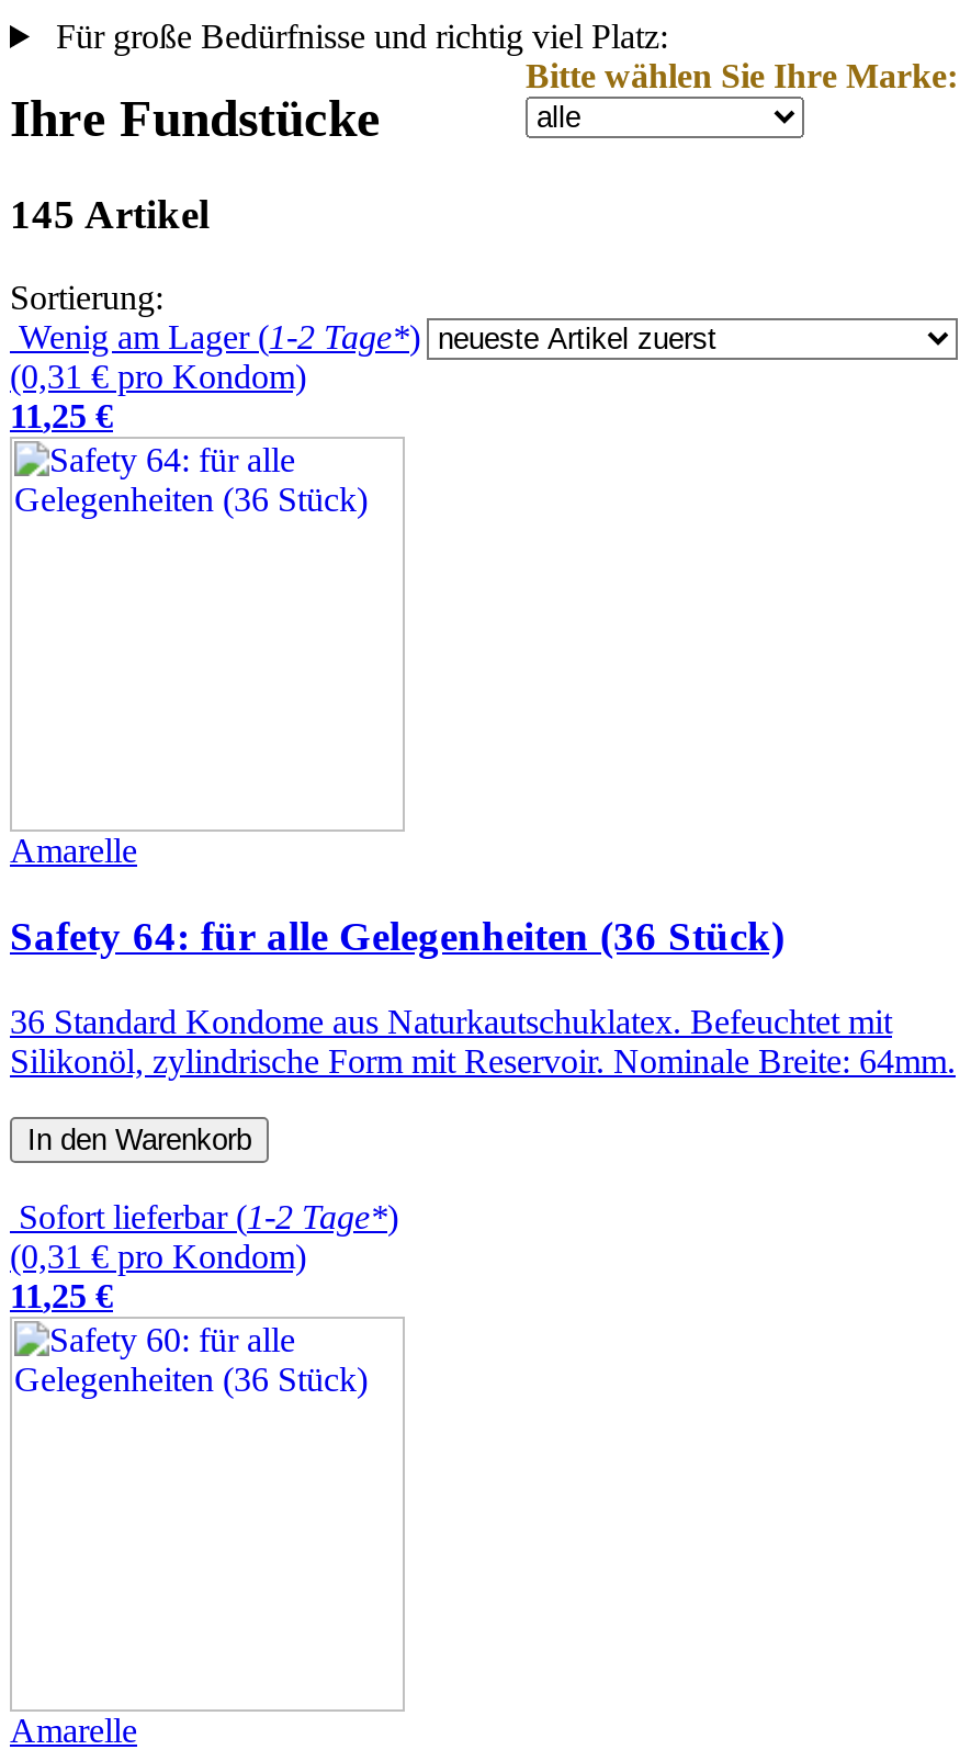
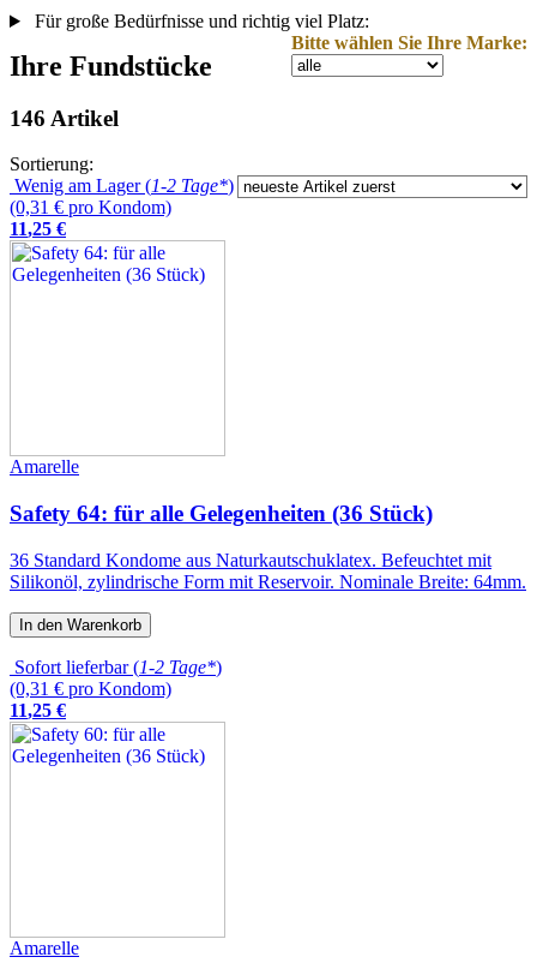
[10,190,210,236] 145 Artikel -> [10,105,119,131] 146 Artikel

